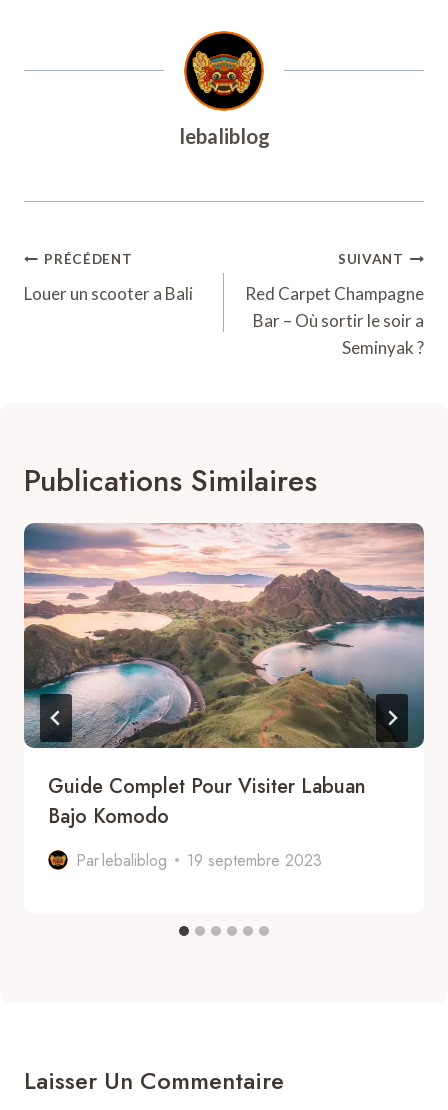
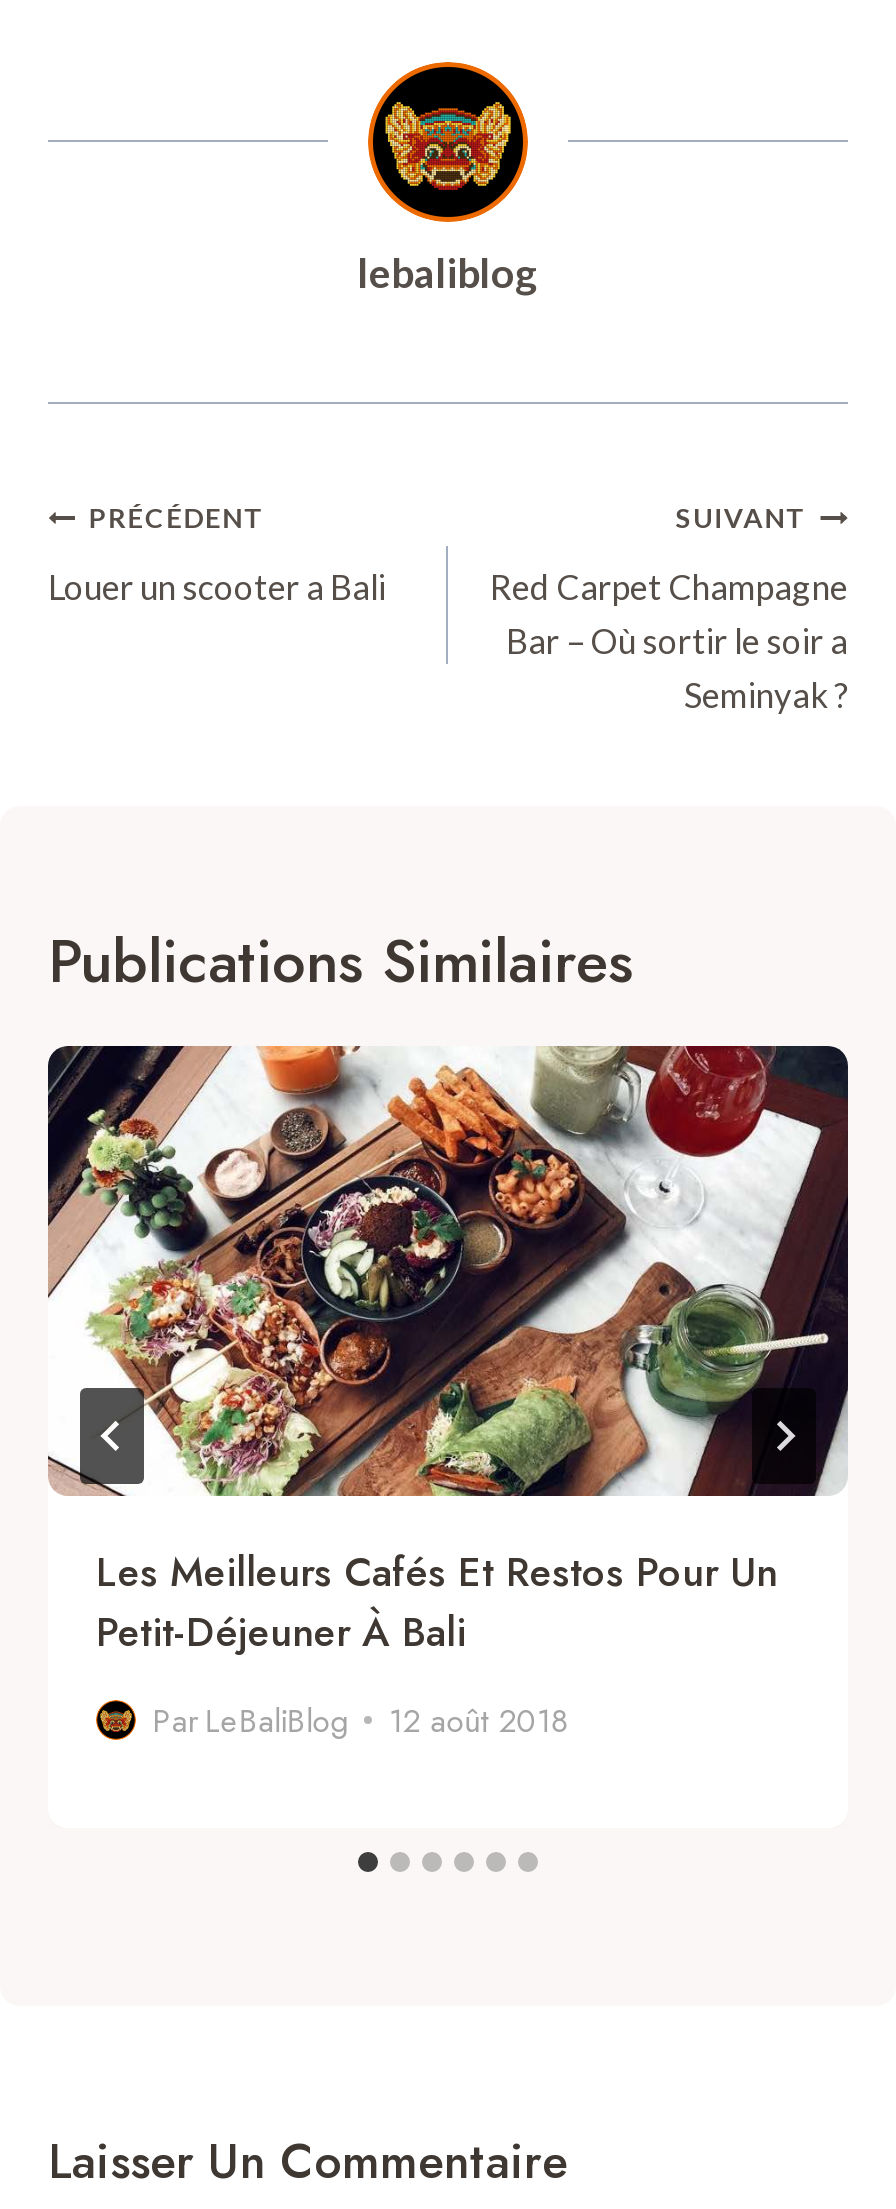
[23,522,425,831] [image] | Guide Complet Pour Visiter Labuan | Bajo Komodo -> [46,1044,850,1662] [image] | Les Meilleurs Cafés Et Restos Pour Un | Petit-Déjeuner À Bali
[76,849,322,872] Par lebaliblog | 19 septembre 2023 -> [152,1698,568,1744] Par LeBaliBlog | 12 août 2018

